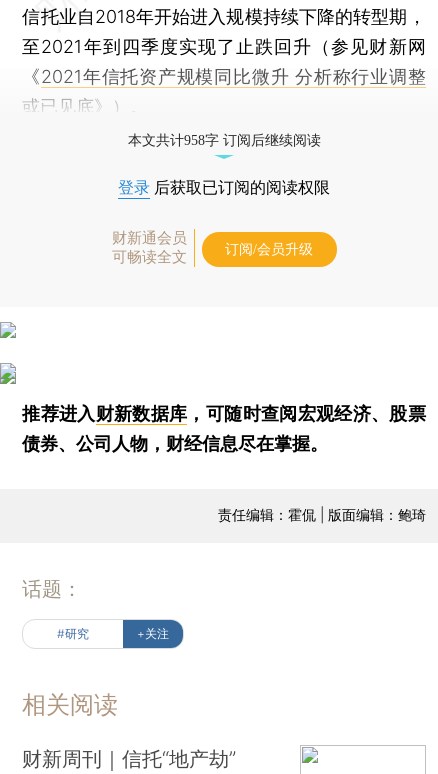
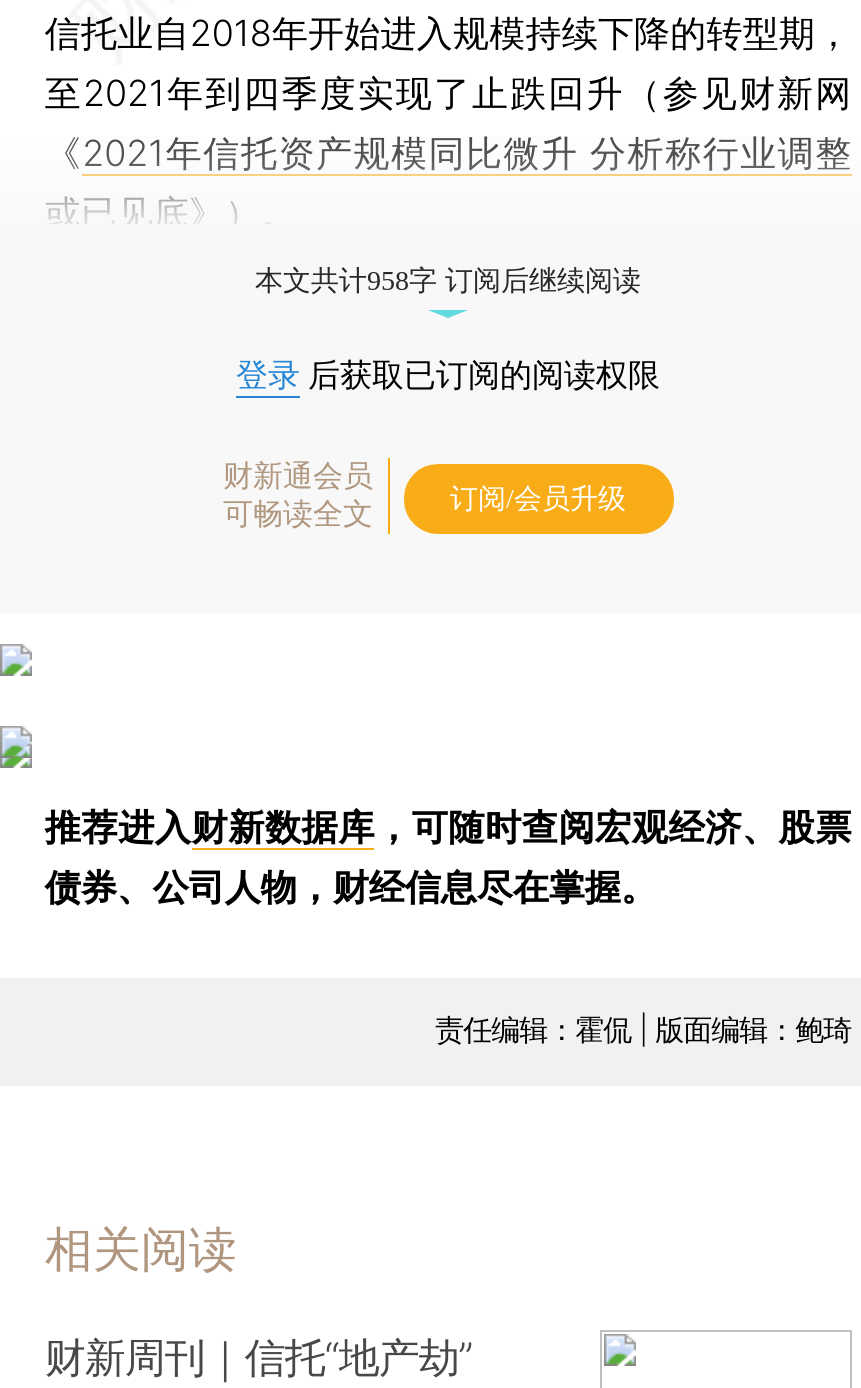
[22,577,169,641] 话题： | #研究 | +关注 -> none

